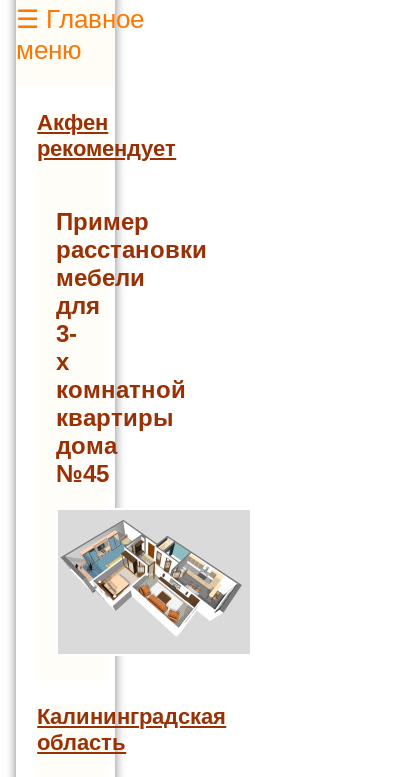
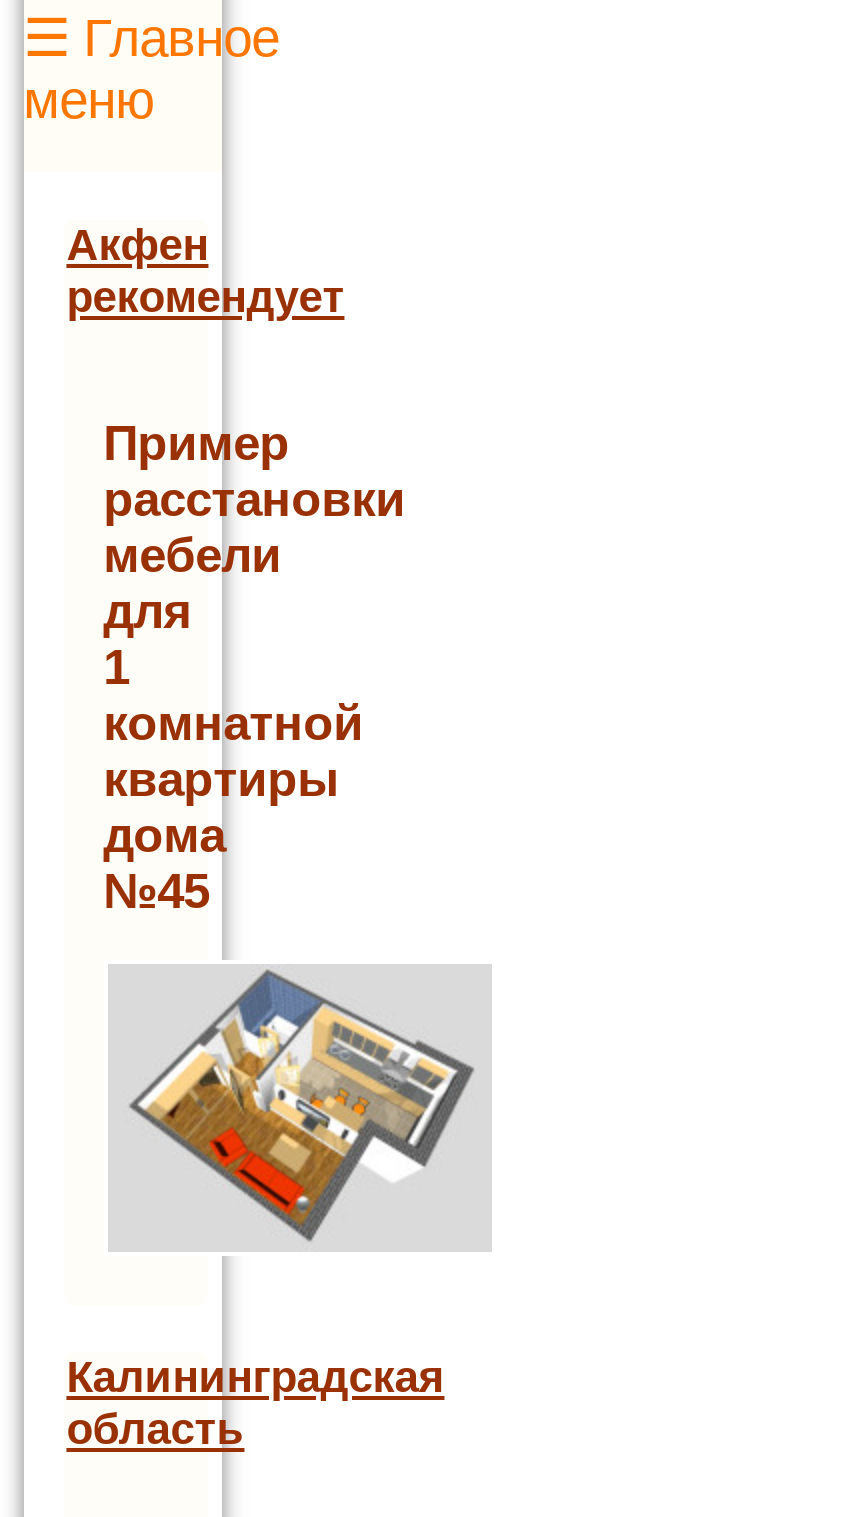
[56,320,77,375] 3- | х -> [103,639,129,693] 1
[61,514,242,648] [image] -> [116,968,474,1242] [image]

